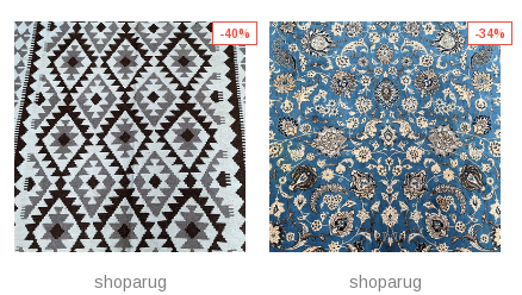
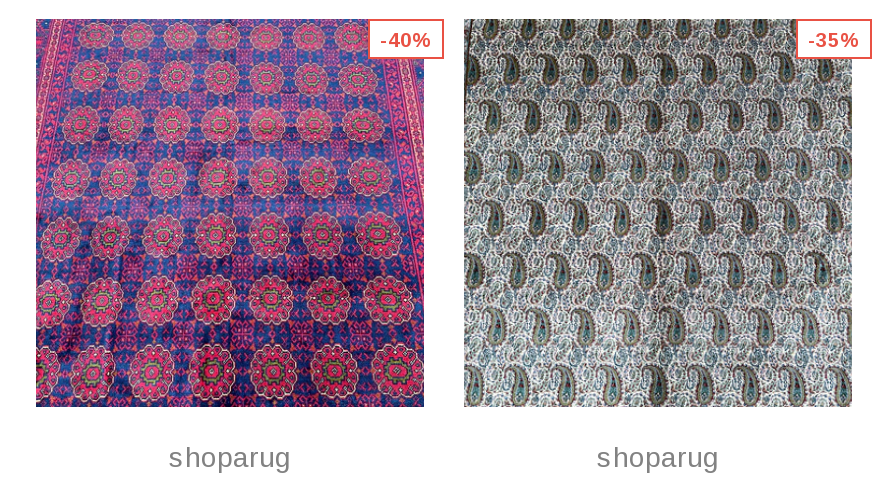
[13,20,247,253] [image] -> [34,17,426,409] [image]
[268,20,505,253] [image] | -34% -> [462,17,860,409] [image] | -35%

